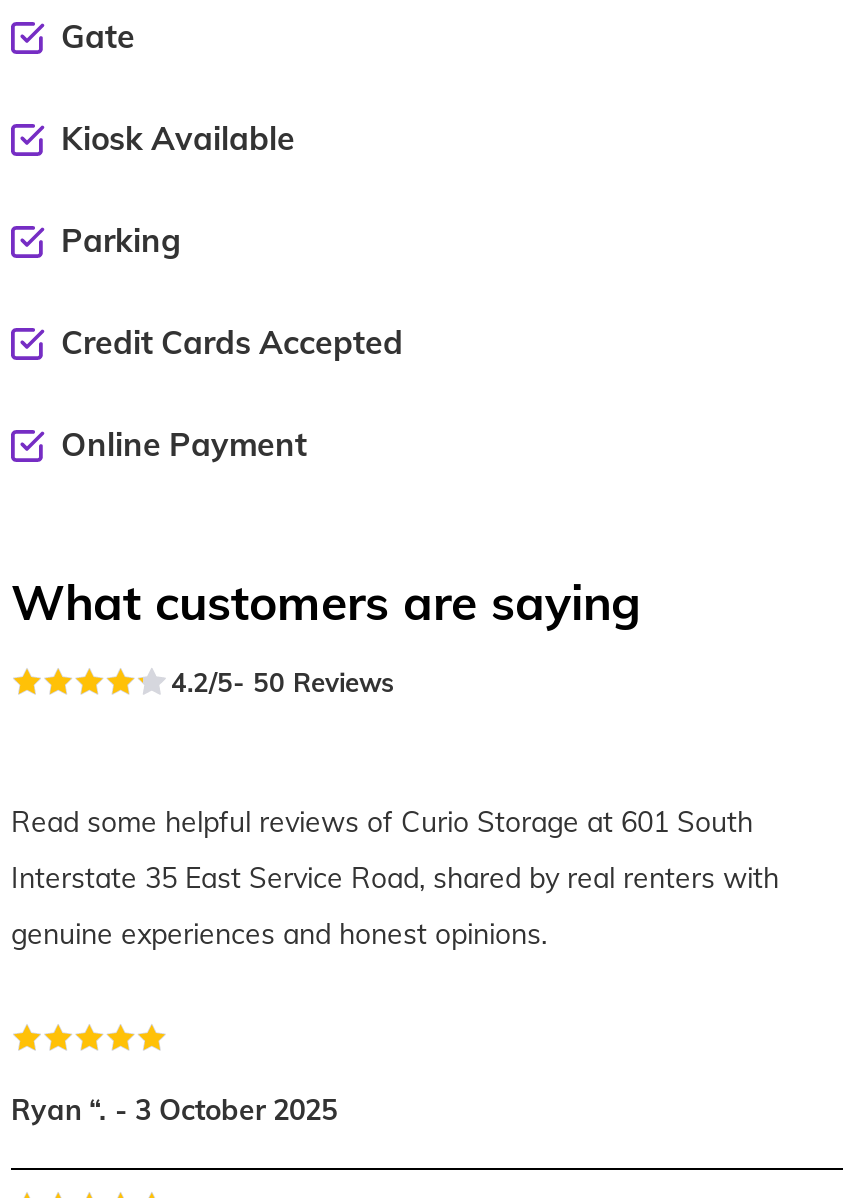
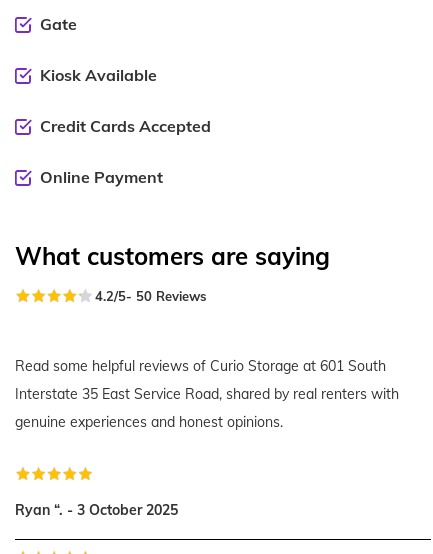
[61,220,181,260] Parking -> none

